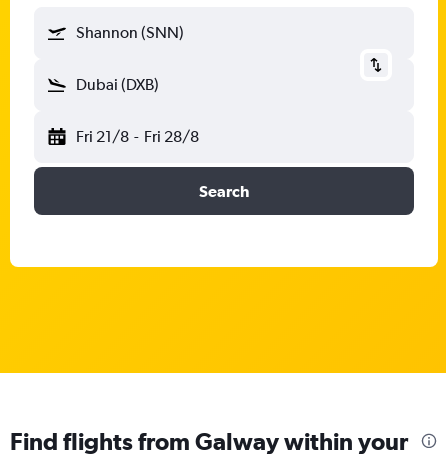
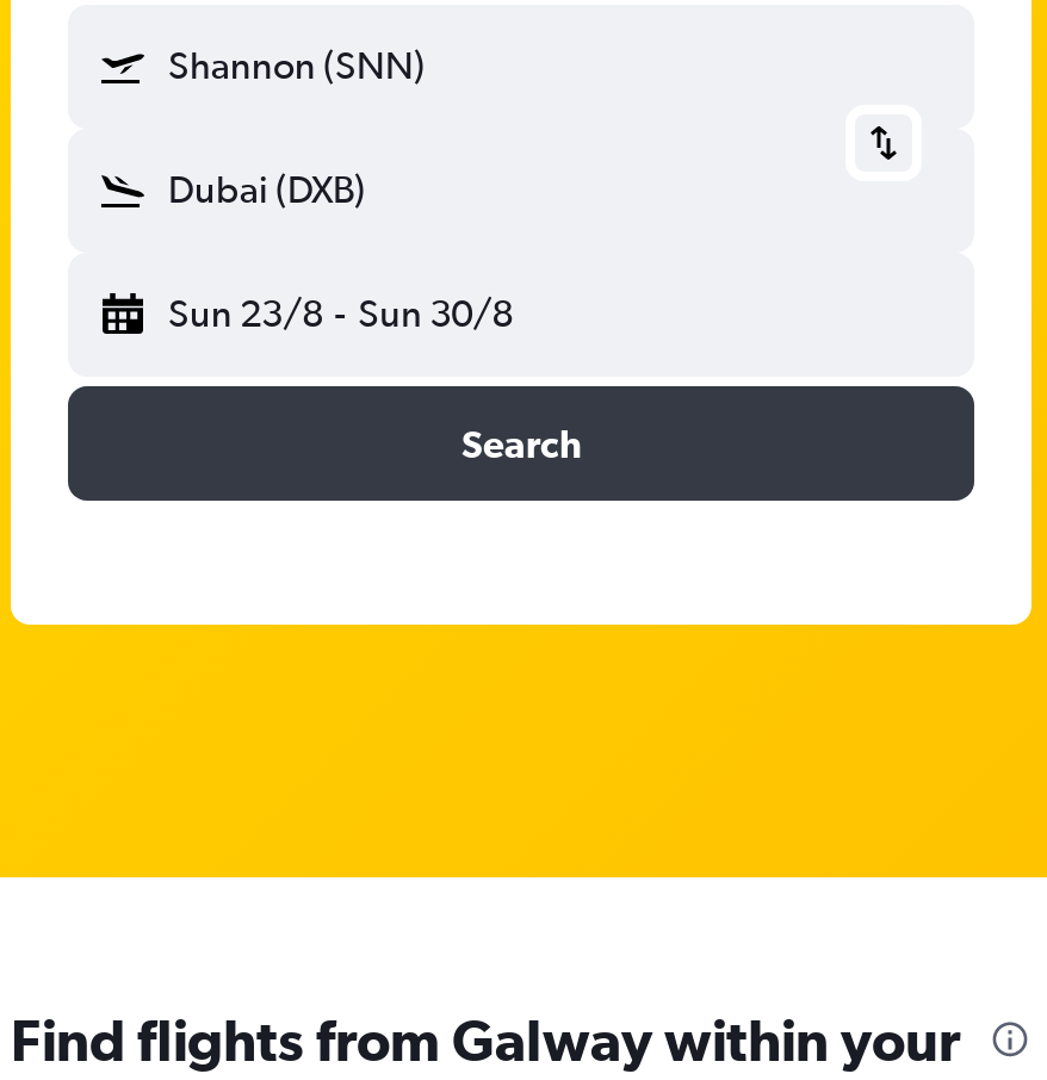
[76,127,199,146] Fri 21/8 - Fri 28/8 -> [168,291,513,336] Sun 23/8 - Sun 30/8

